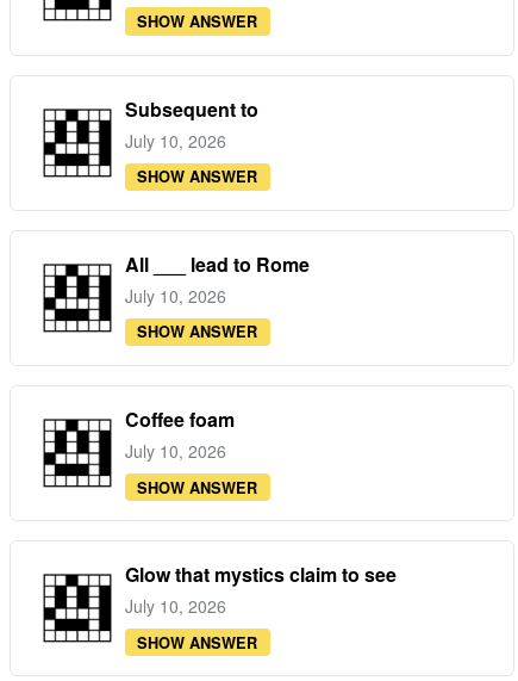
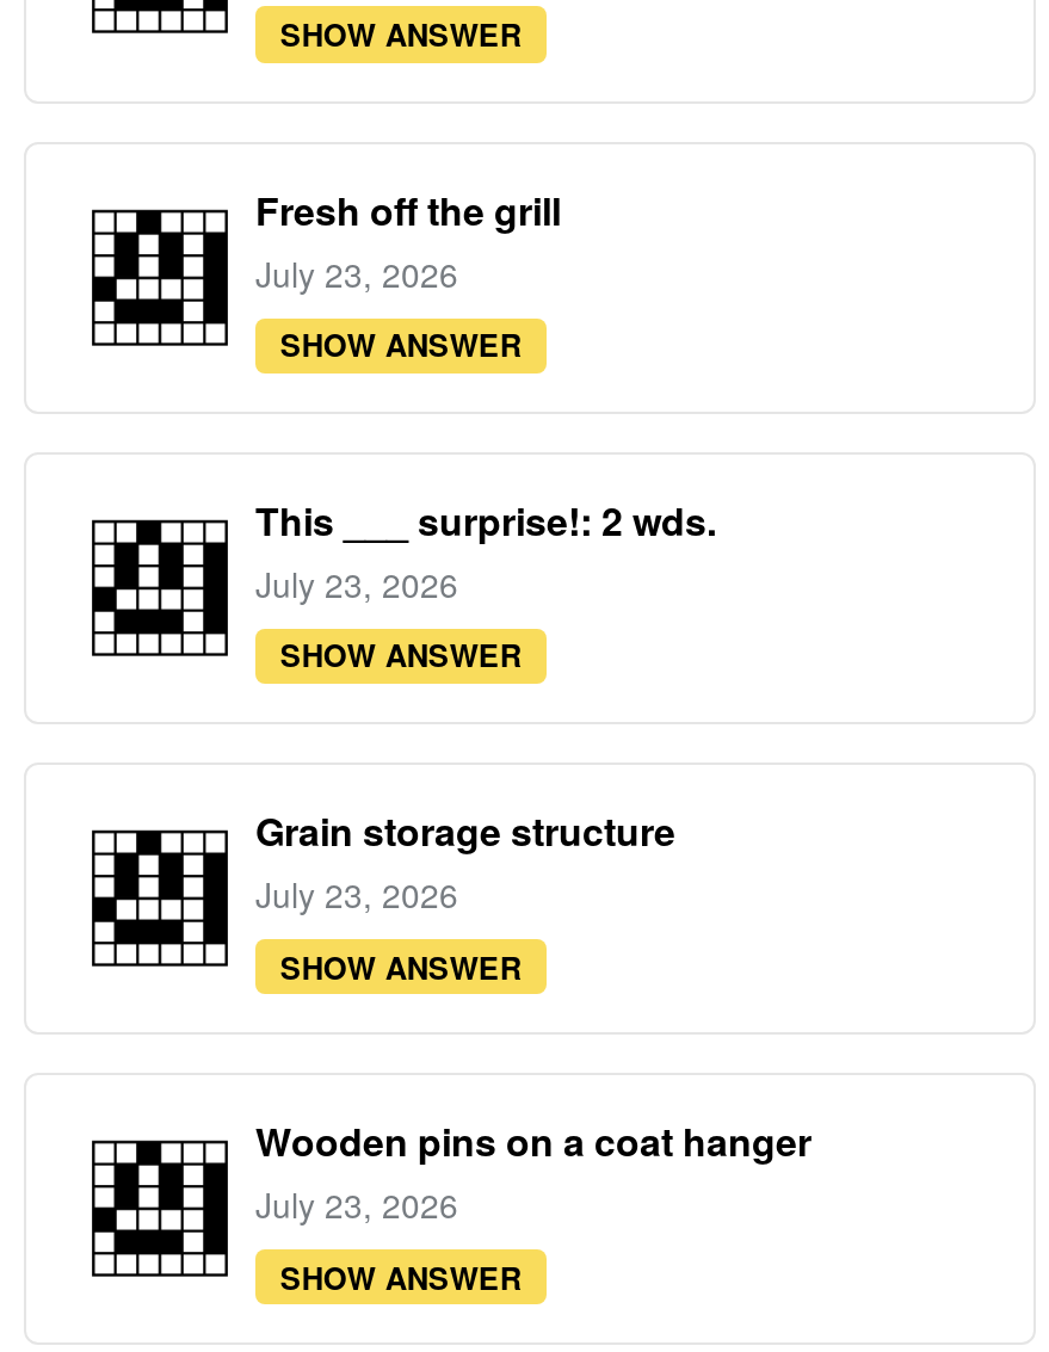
[125,95,258,152] Subsequent to | July 10, 2026 -> [255,182,561,296] Fresh off the grill | July 23, 2026
[125,250,310,307] All ___ lead to Rome | July 10, 2026 -> [255,492,716,607] This ___ surprise!: 2 wds. | July 23, 2026
[125,405,235,463] Coffee foam | July 10, 2026 -> [255,803,675,917] Grain storage structure | July 23, 2026
[125,561,397,618] Glow that mystics claim to see | July 10, 2026 -> [255,1114,812,1228] Wooden pins on a coat hanger | July 23, 2026

